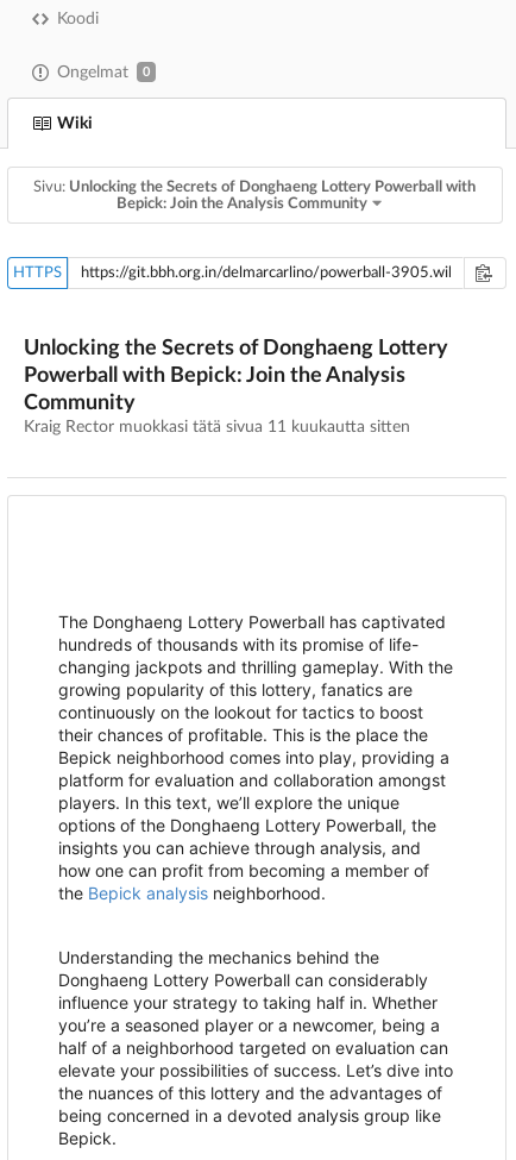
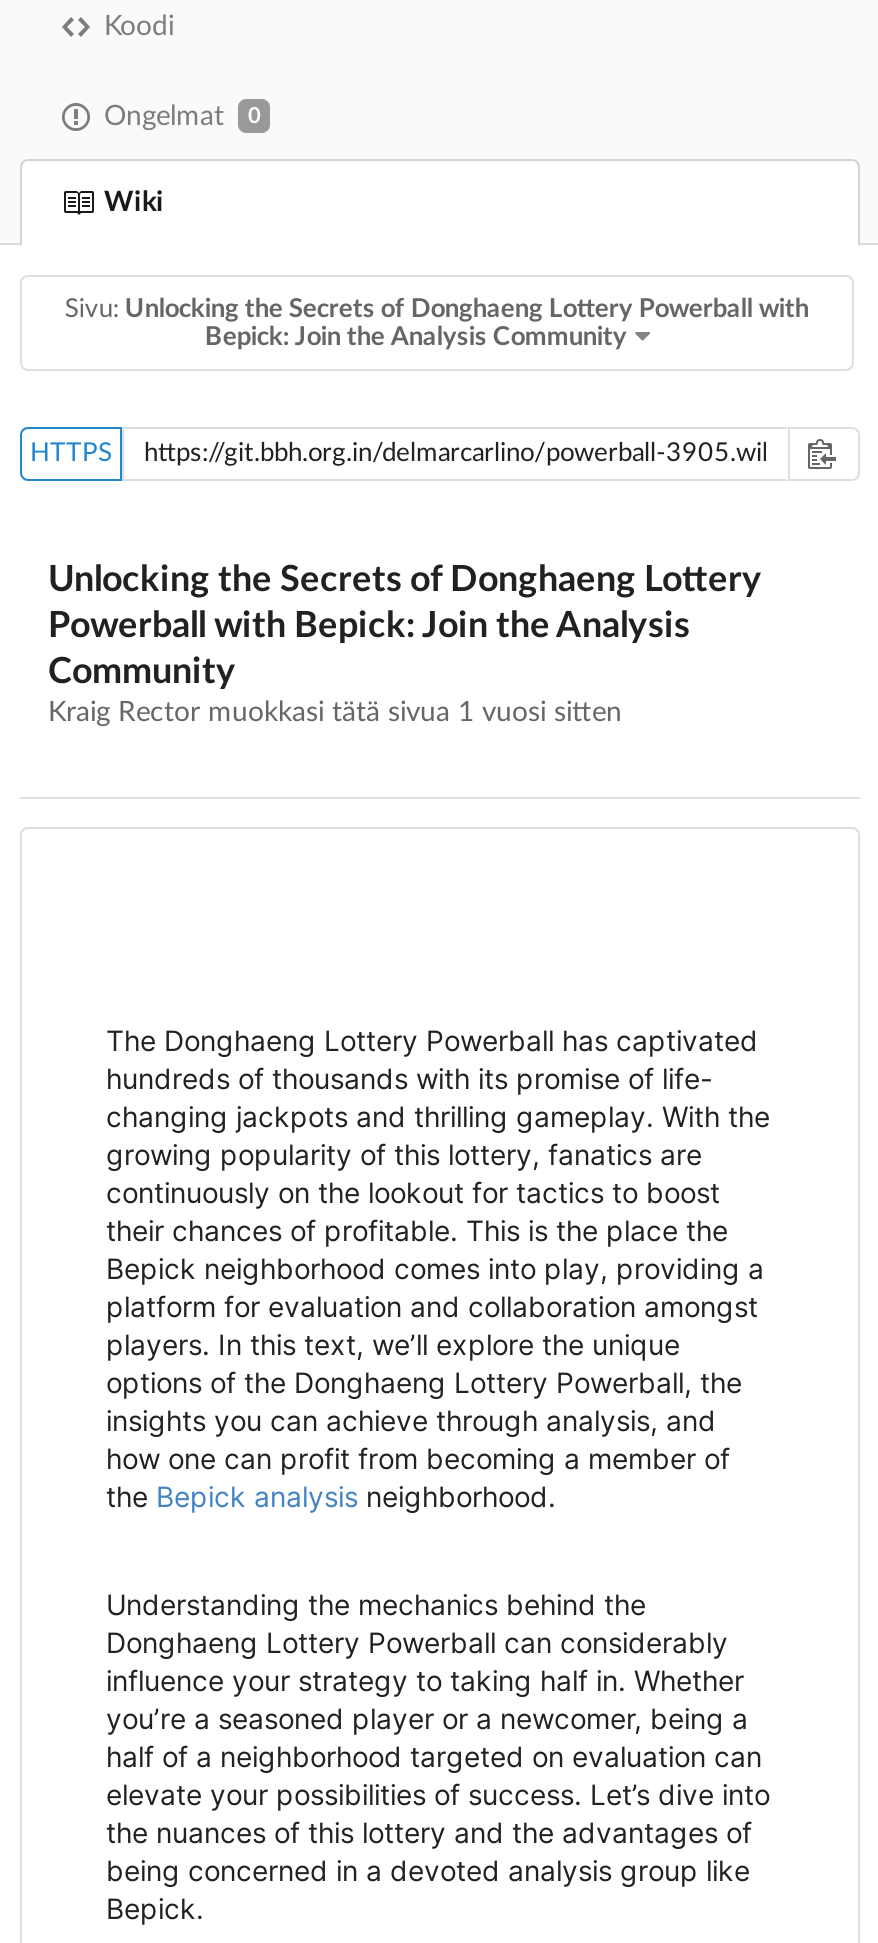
[24,419,410,436] Kraig Rector muokkasi tätä sivua 11 kuukautta sitten -> [48,699,622,727] Kraig Rector muokkasi tätä sivua 1 vuosi sitten

